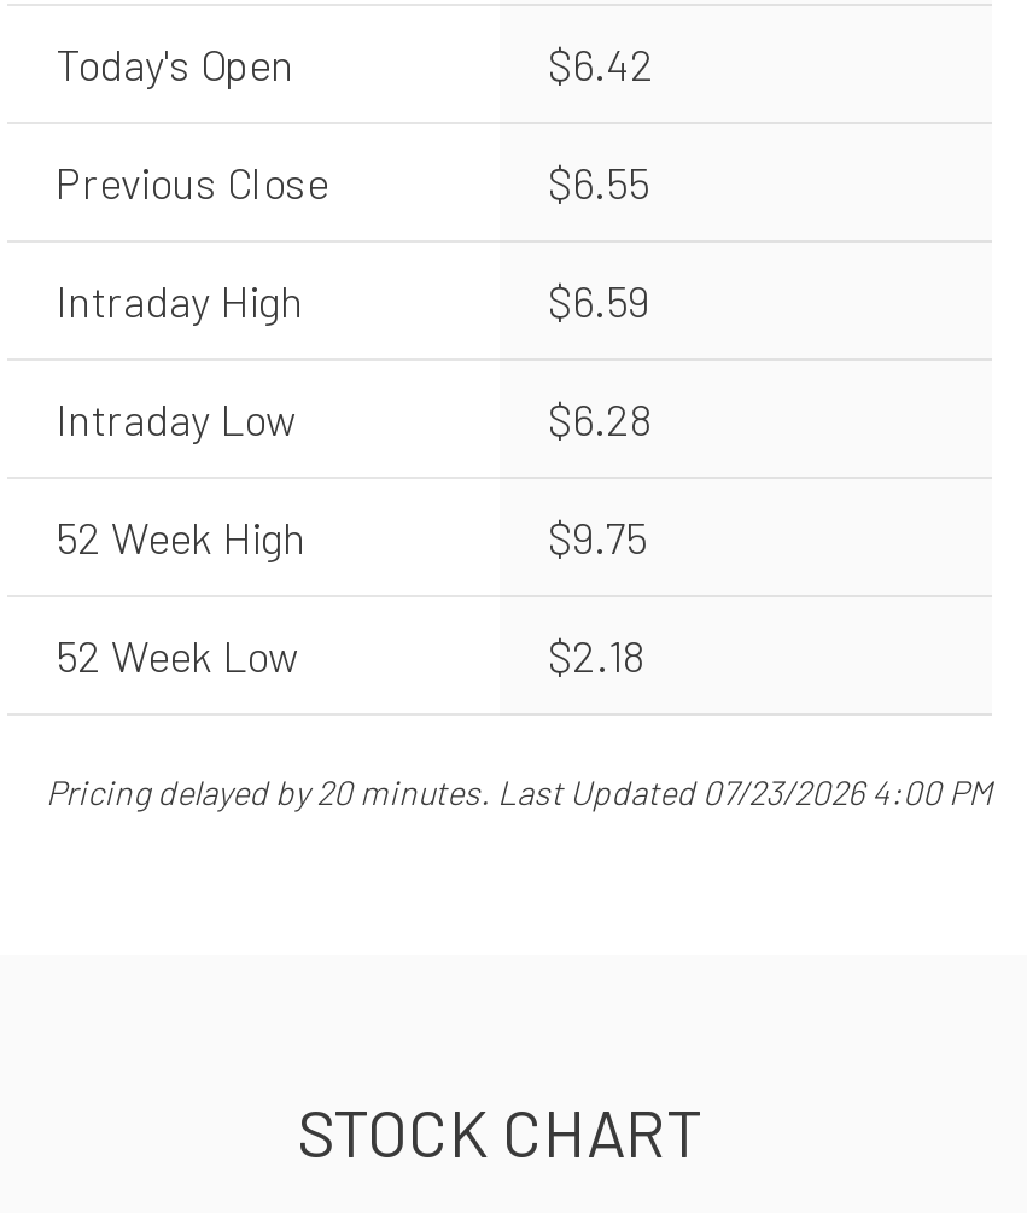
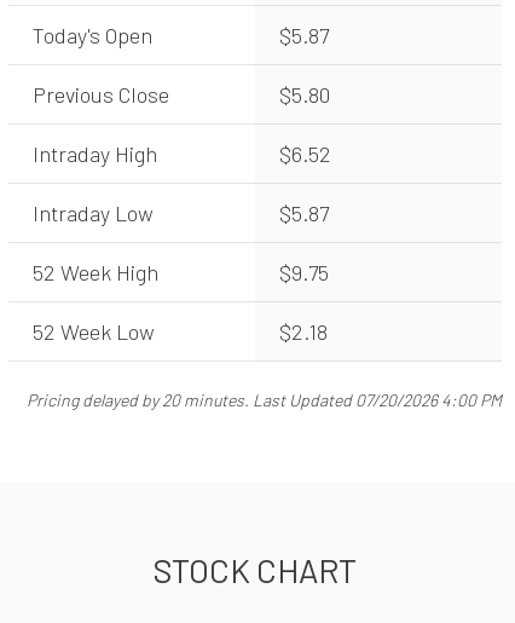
[548,37,654,91] $6.42 -> [279,22,329,48] $5.87
[548,156,649,209] $6.55 -> [279,81,330,108] $5.80
[548,274,649,327] $6.59 -> [279,140,331,167] $6.52
[548,392,652,445] $6.28 -> [279,200,329,226] $5.87
[46,771,992,812] Pricing delayed by 20 minutes. Last Updated 07/23/2026 4:00 PM -> [27,390,502,410] Pricing delayed by 20 minutes. Last Updated 07/20/2026 4:00 PM

